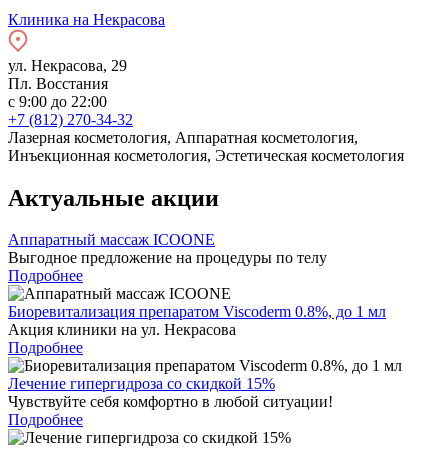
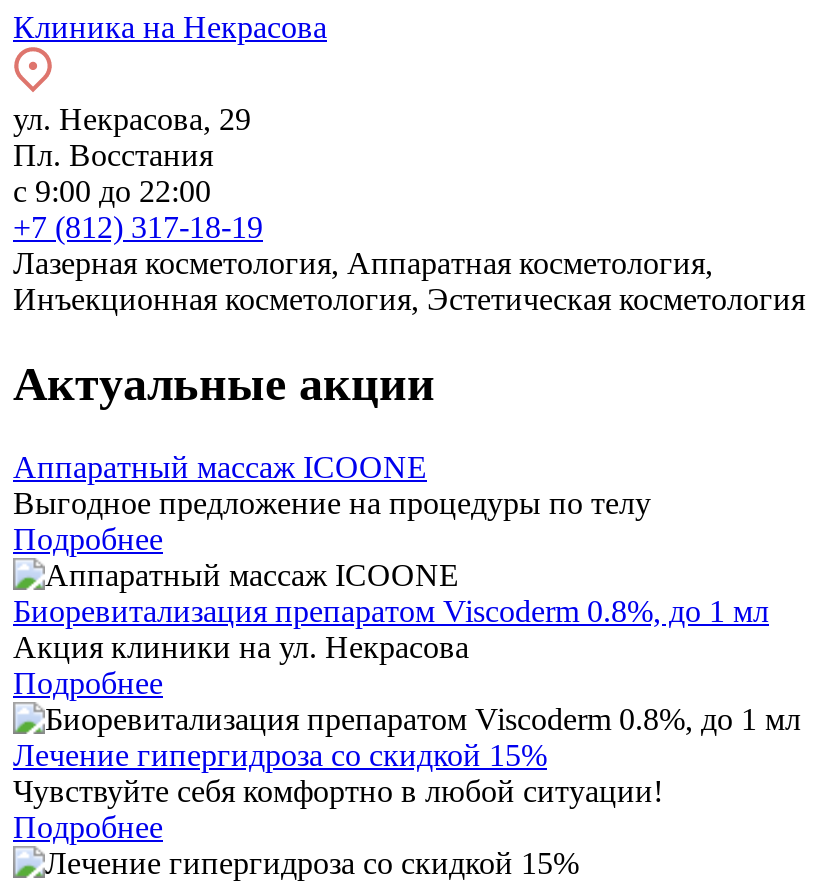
[8,111,133,128] +7 (812) 270-34-32 -> [13,209,263,243] +7 (812) 317-18-19

